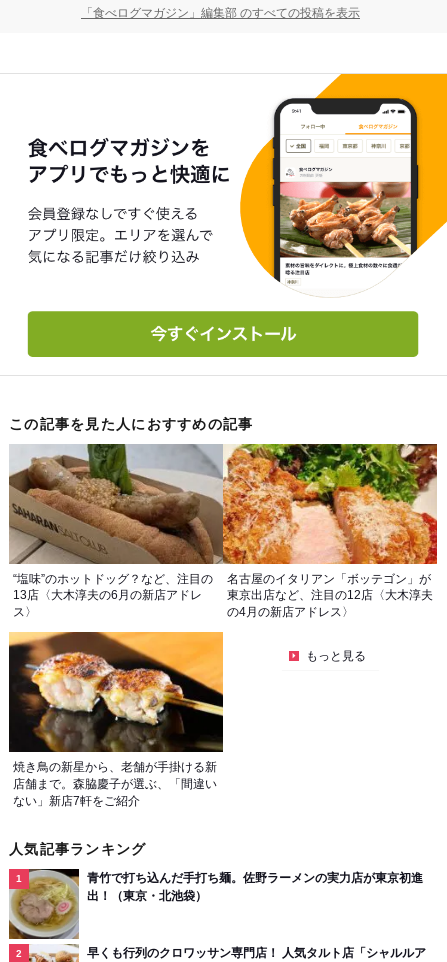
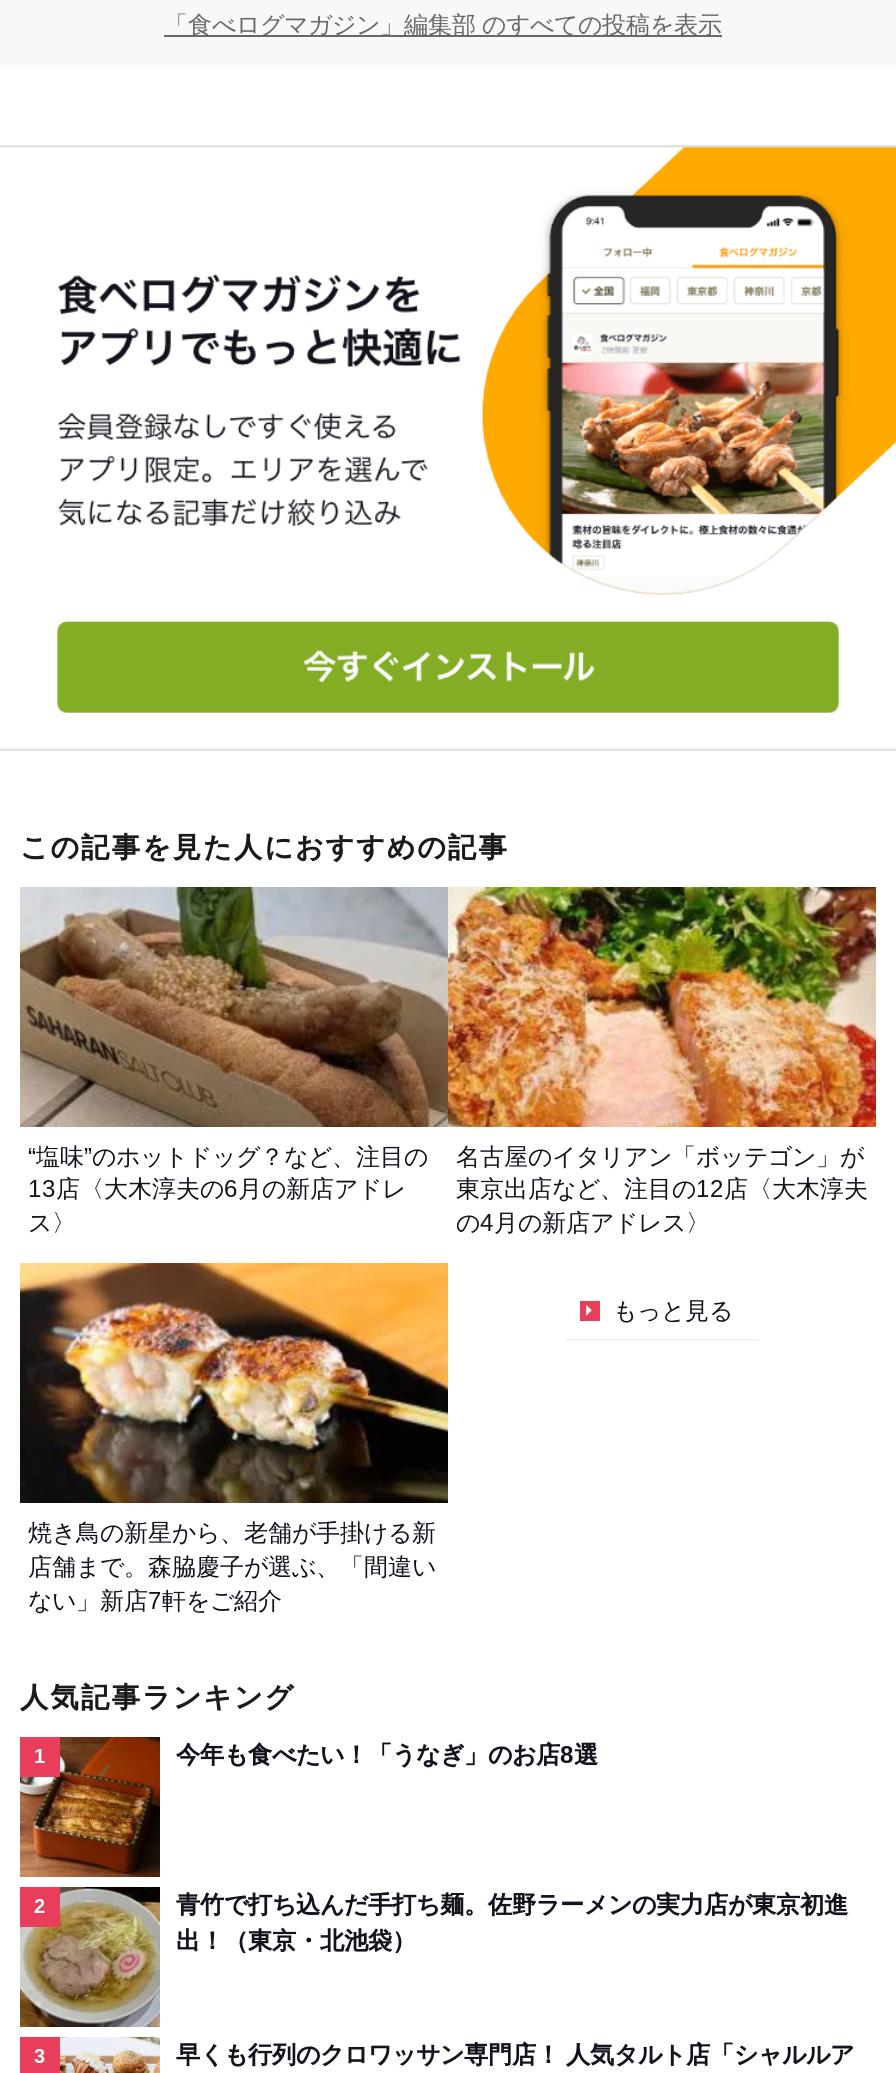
none -> [20,1735,598,1879] [image] | 今年も食べたい！「うなぎ」のお店8選

